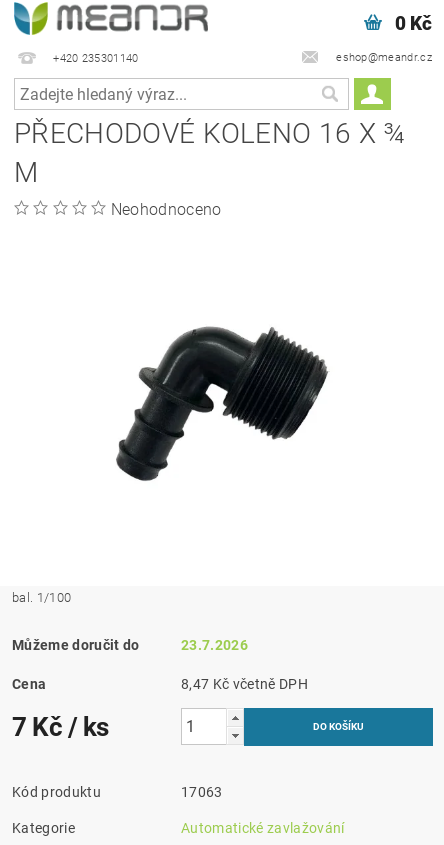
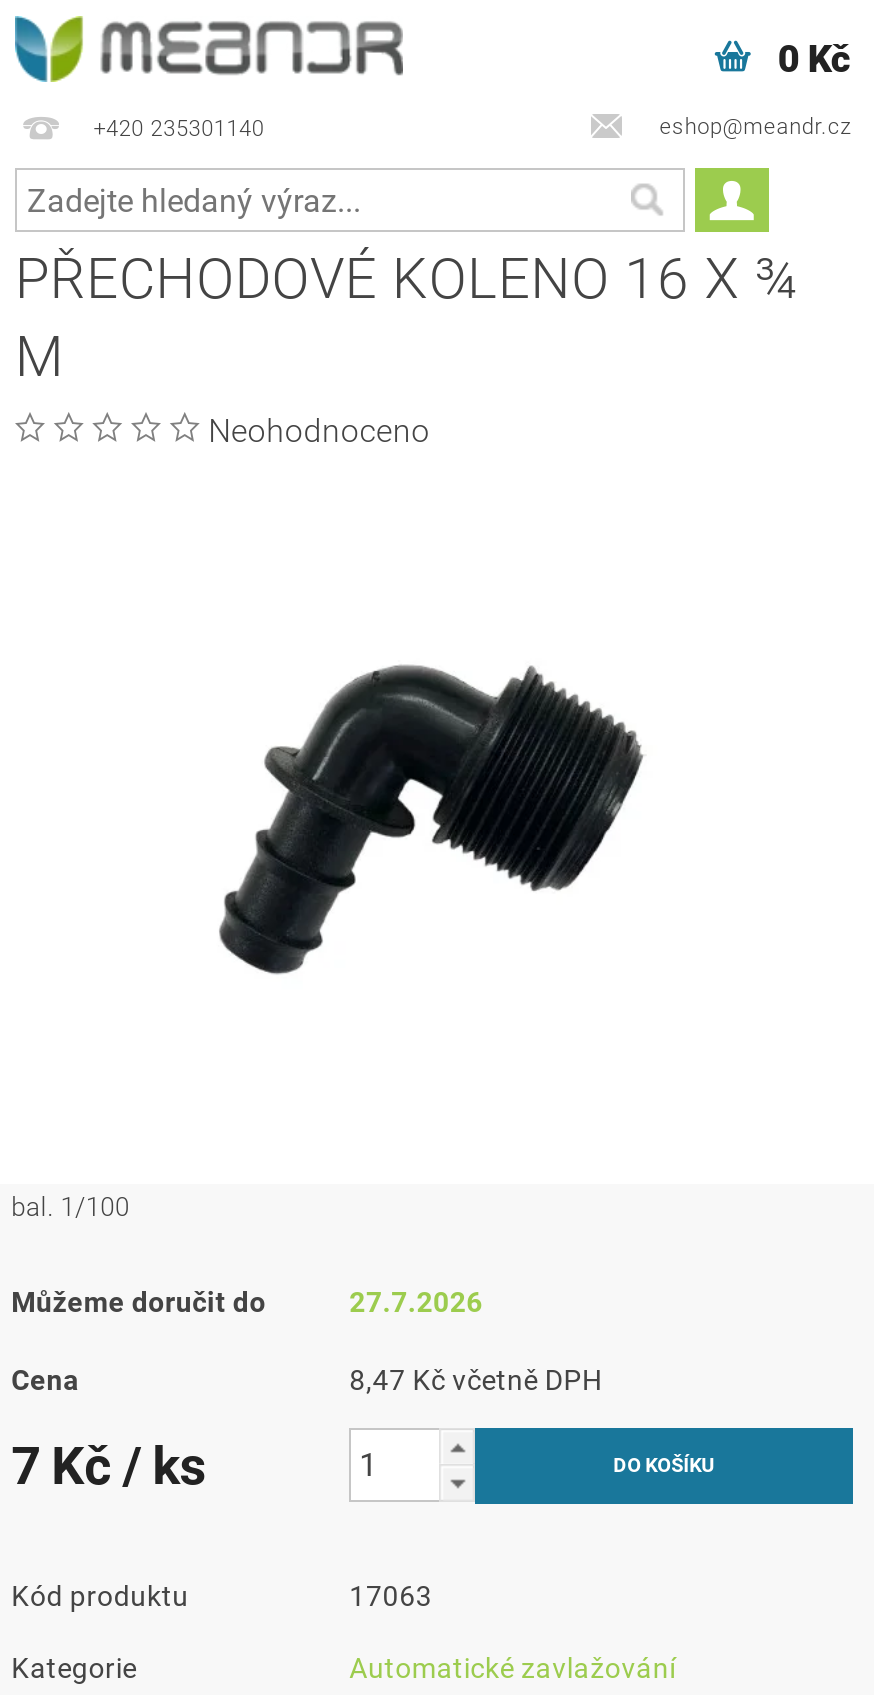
[181,636,248,652] 23.7.2026 -> [349,1285,483,1317] 27.7.2026

